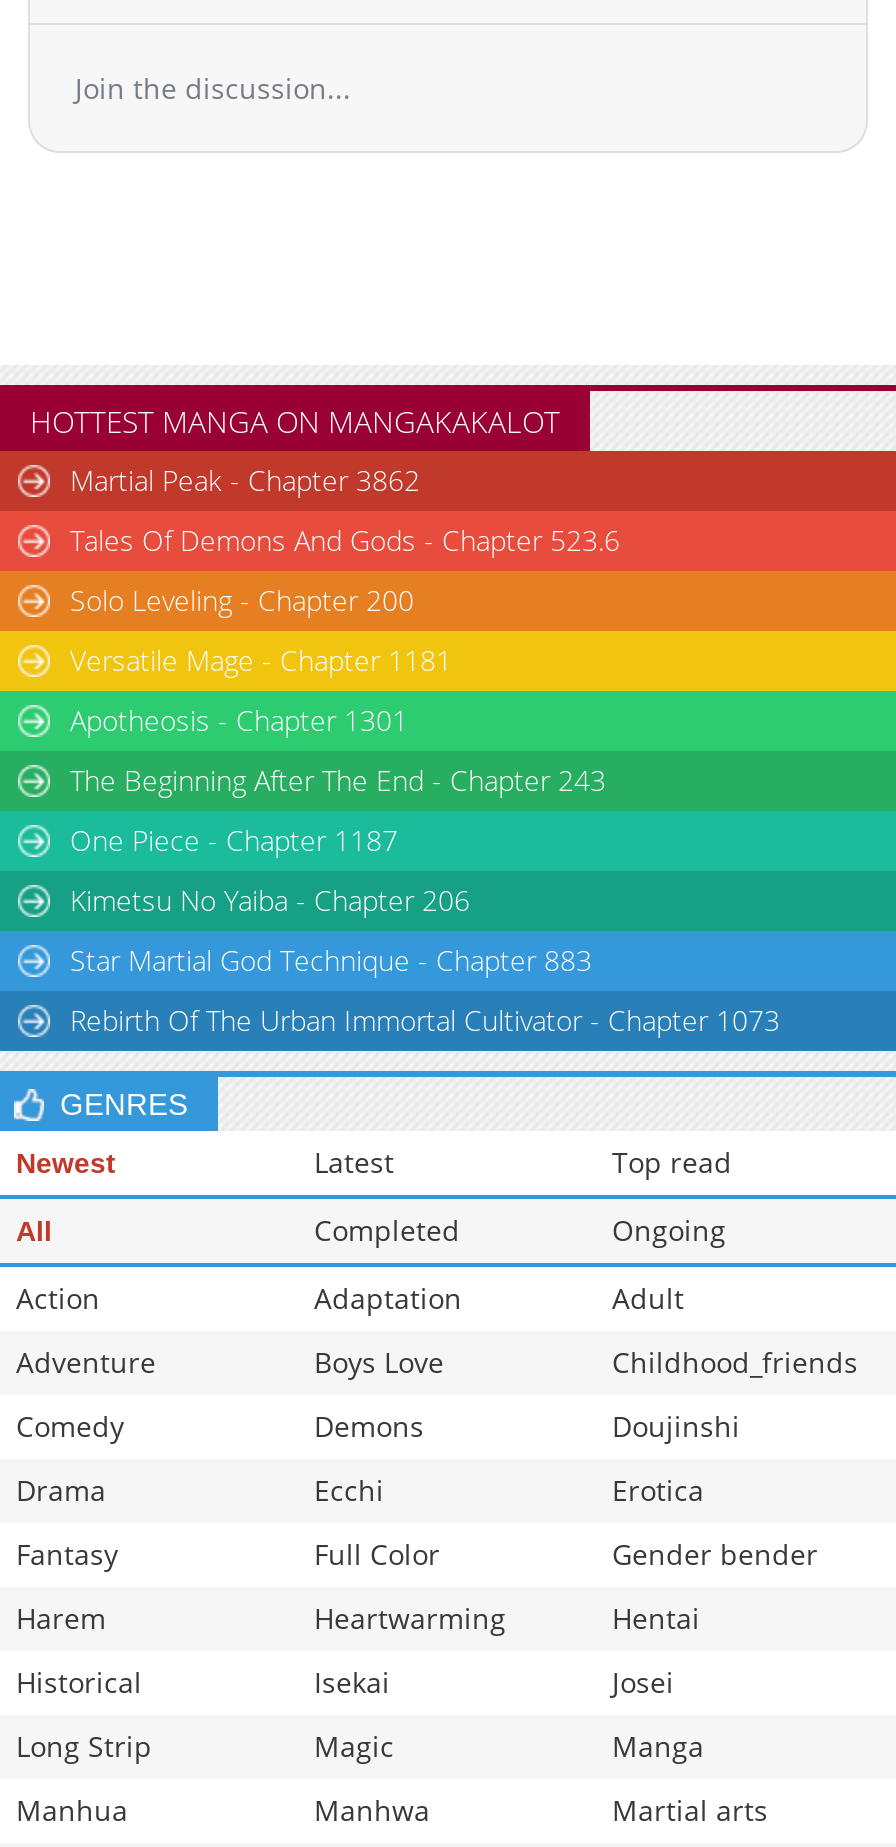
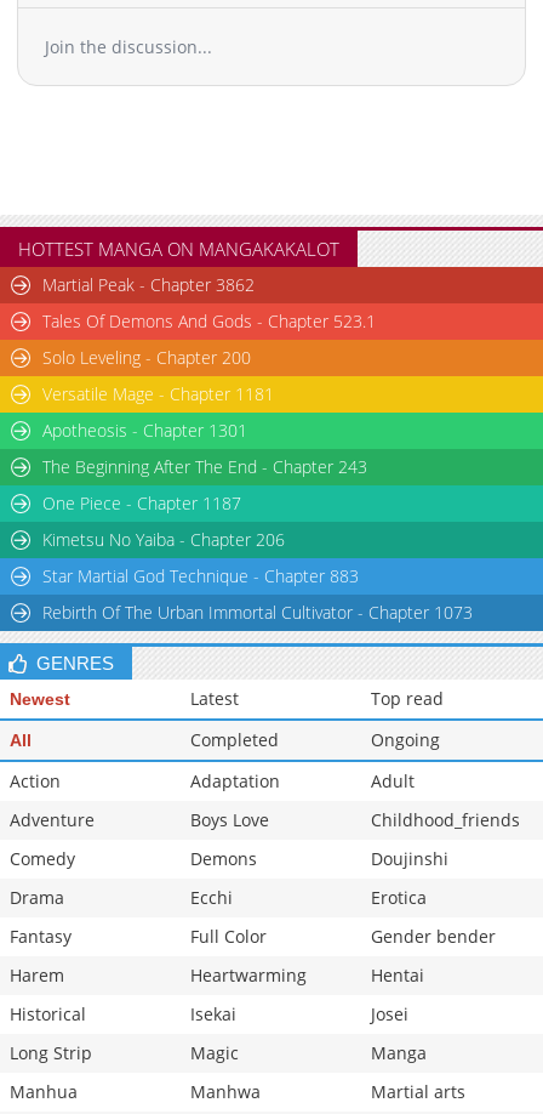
[70,522,620,560] Tales Of Demons And Gods - Chapter 523.6 -> [42,310,376,333] Tales Of Demons And Gods - Chapter 523.1

